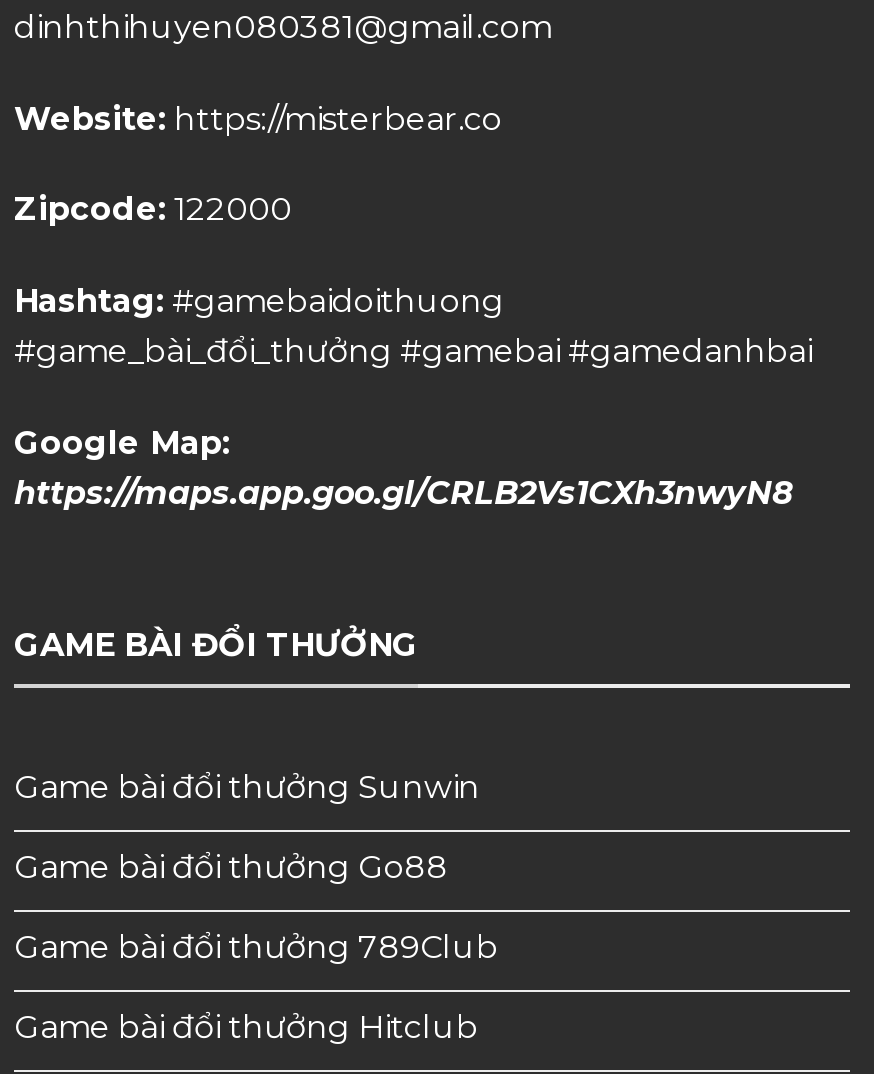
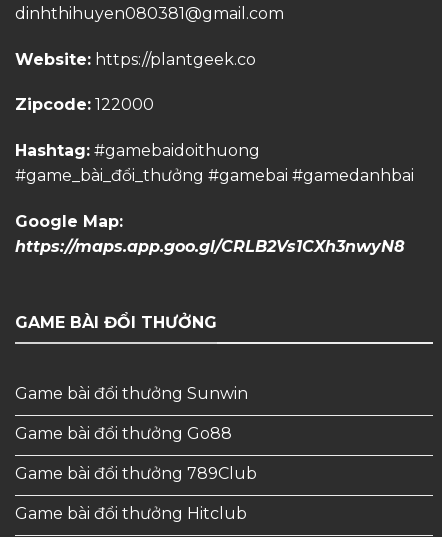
[14,99,502,137] Website: https://misterbear.co -> [15,50,256,69] Website: https://plantgeek.co

